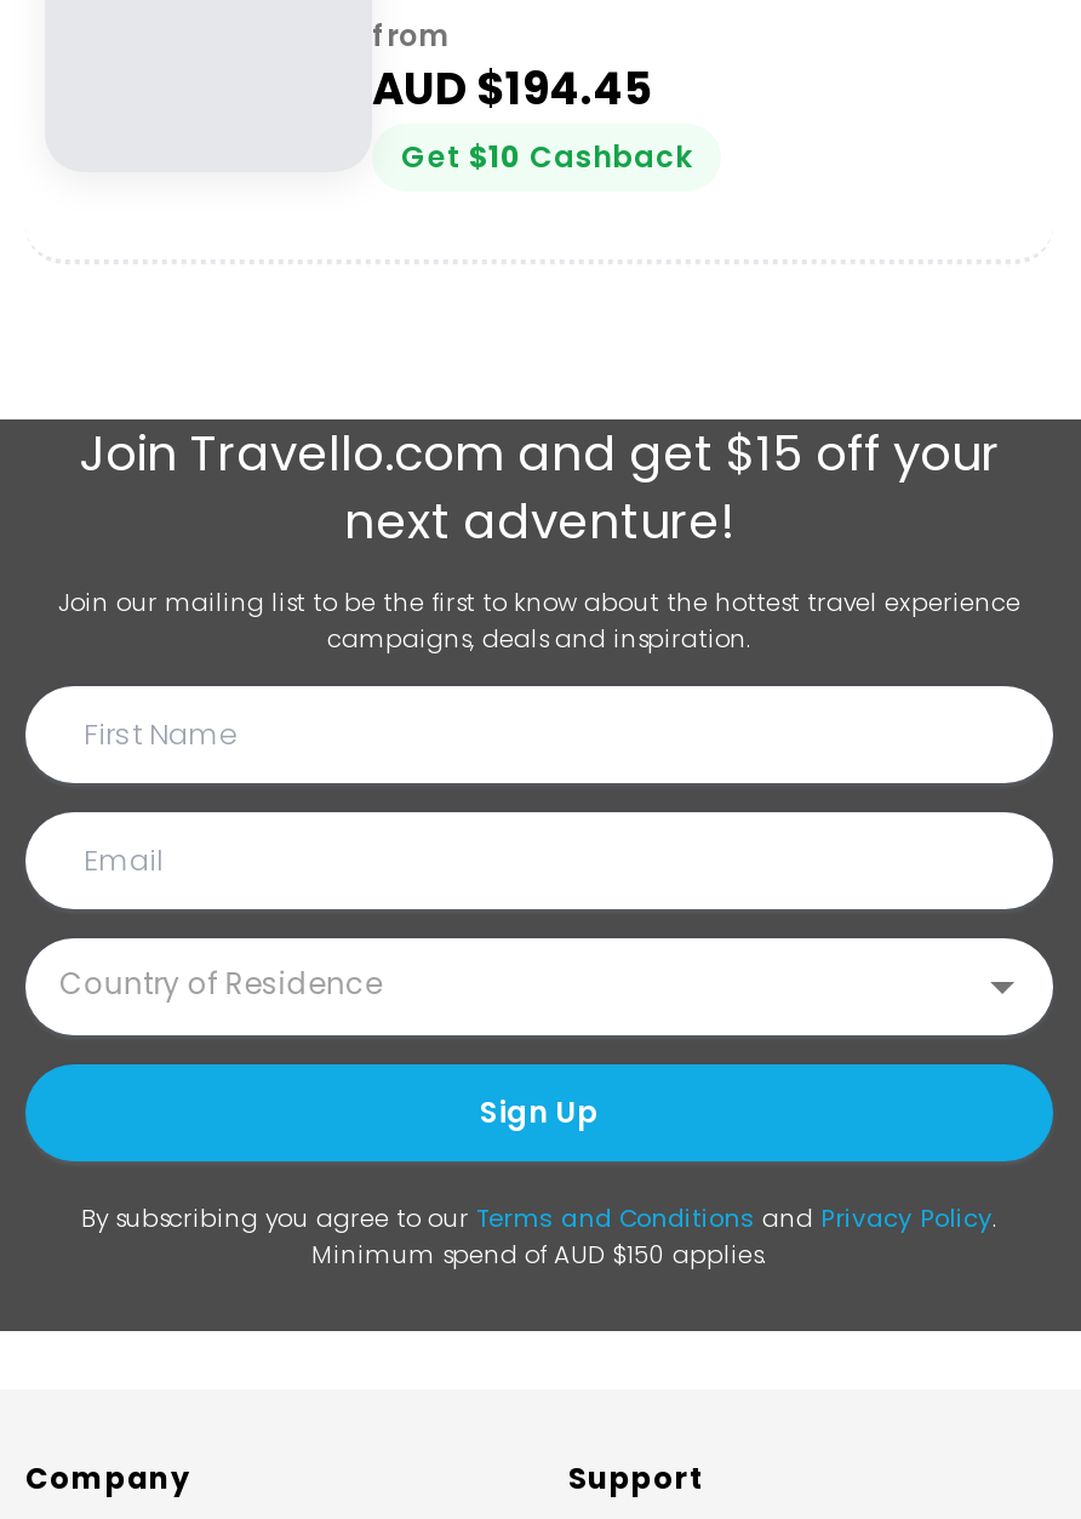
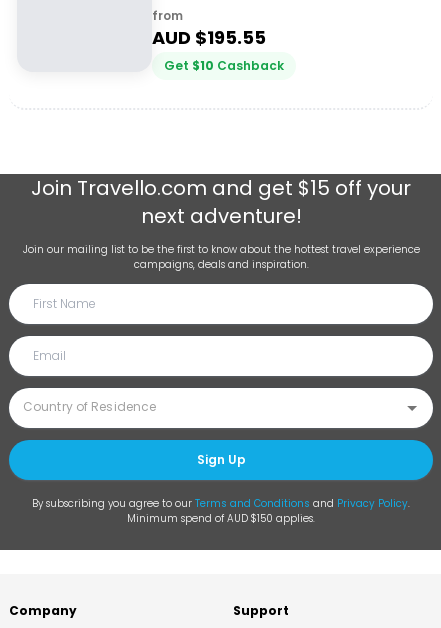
[372,58,653,119] AUD $194.45 -> [152,25,266,50] AUD $195.55

